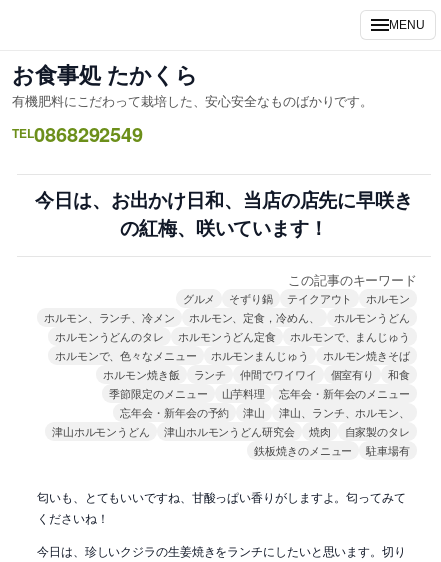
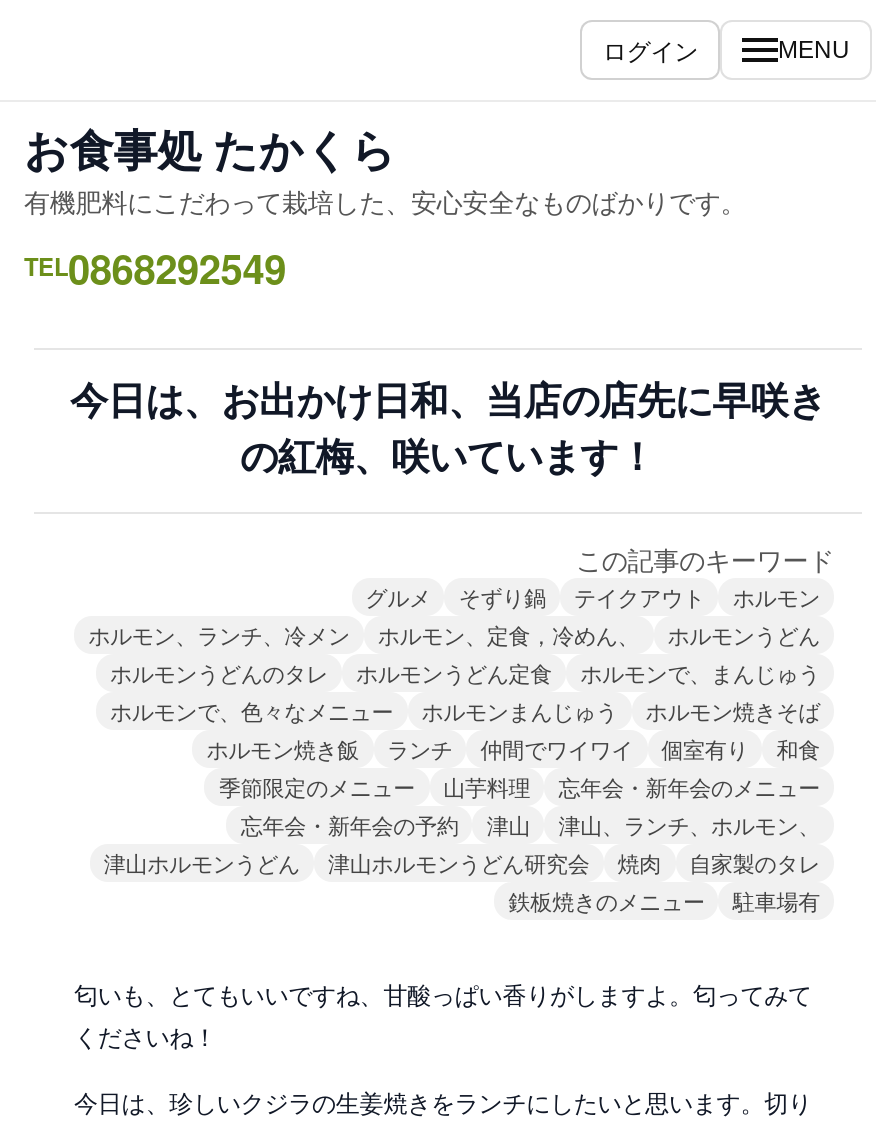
none -> [603,32,698,66] ログイン

